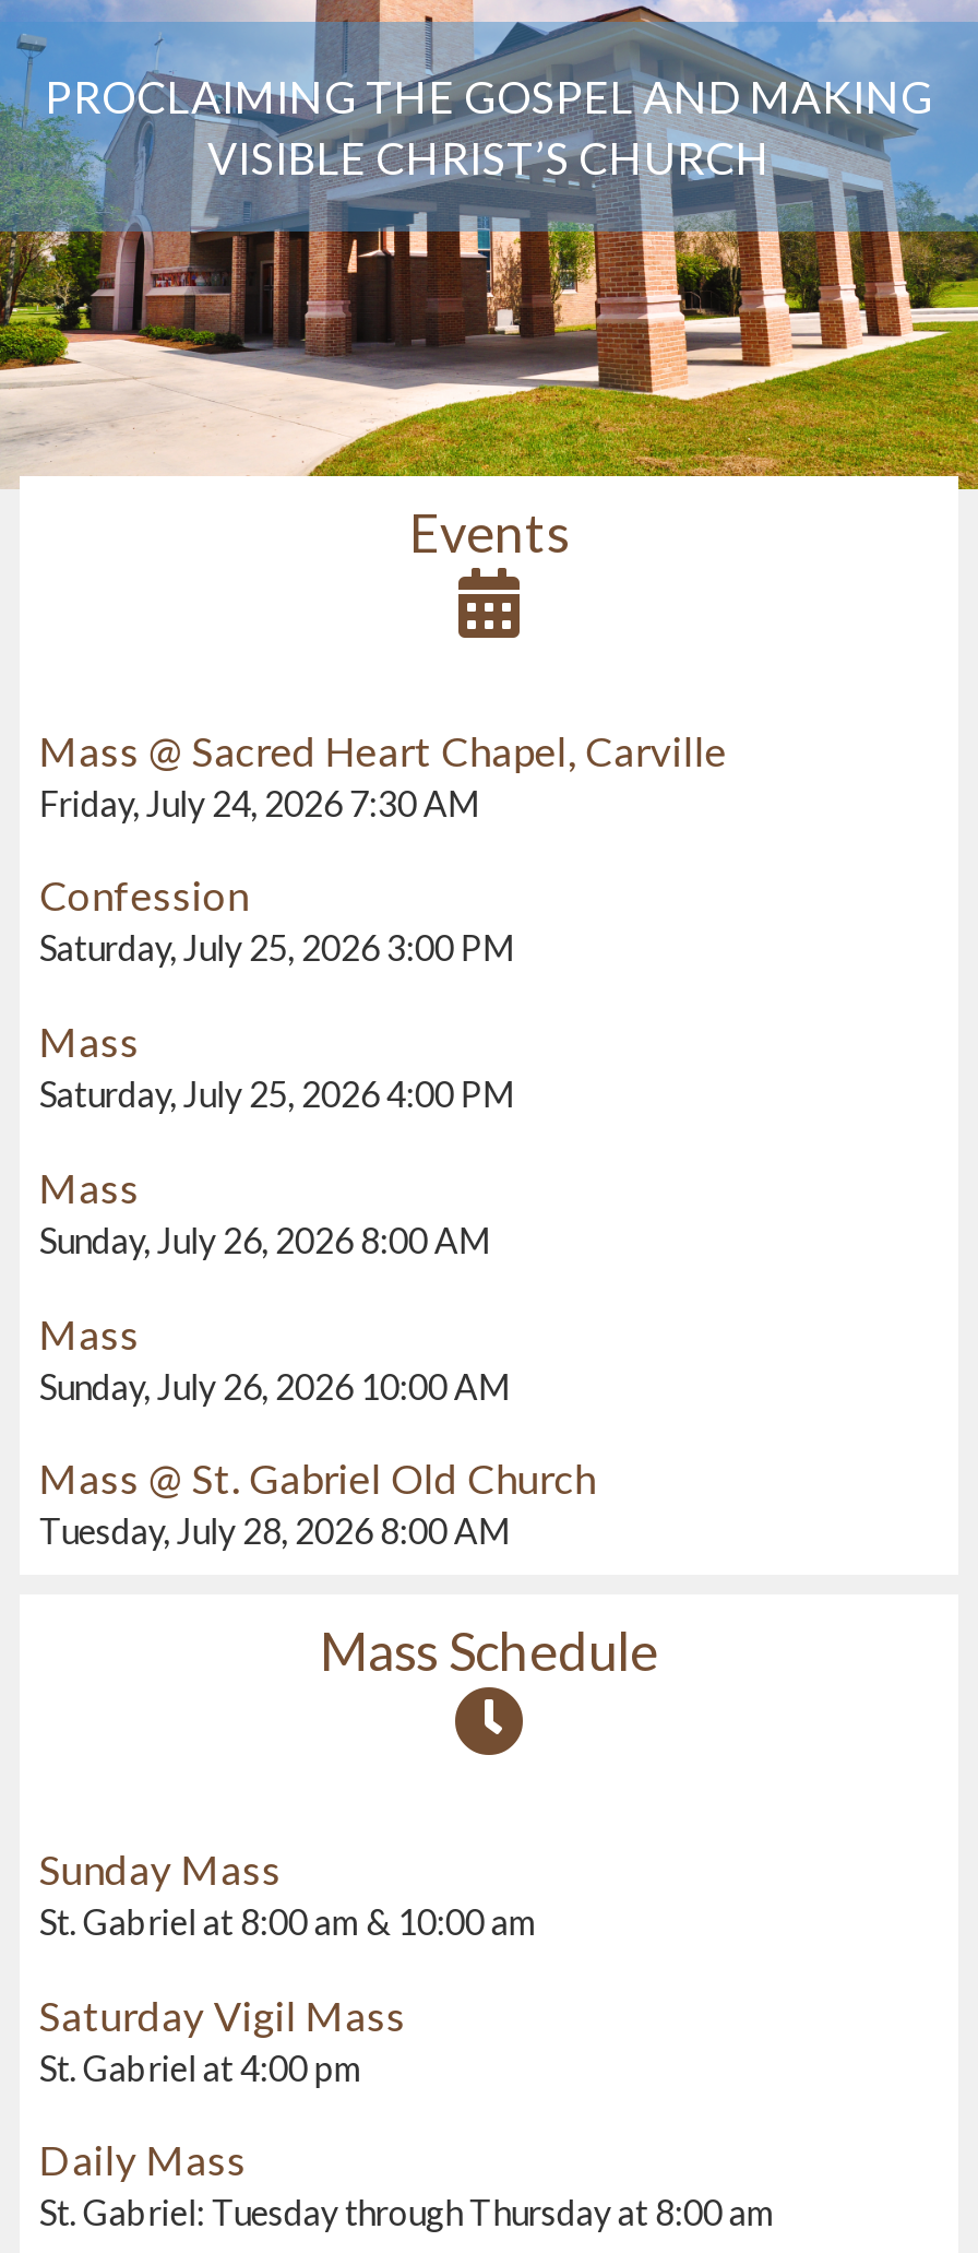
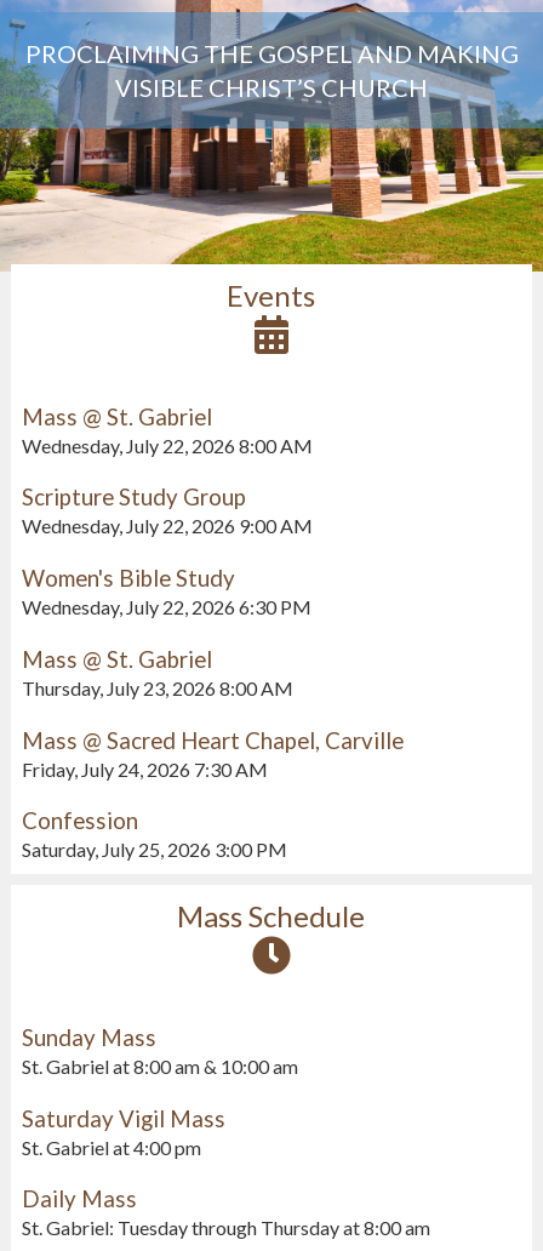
none -> [22,403,313,699] Mass @ St. Gabriel | Wednesday, July 22, 2026 8:00 AM | Scripture Study Group | Wednesday, July 22, 2026 9:00 AM | Women's Bible Study | Wednesday, July 22, 2026 6:30 PM | Mass @ St. Gabriel | Thursday, July 23, 2026 8:00 AM
moved [39,727,727,968] -> [22,727,403,861]: Mass @ Sacred Heart Chapel, Carville | Friday, July 24, 2026 7:30 AM | Confession | Saturday, July 25, 2026 3:00 PM
[39,1018,596,1551] Mass | Saturday, July 25, 2026 4:00 PM | Mass | Sunday, July 26, 2026 8:00 AM | Mass | Sunday, July 26, 2026 10:00 AM | Mass @ St. Gabriel Old Church | Tuesday, July 28, 2026 8:00 AM -> none

